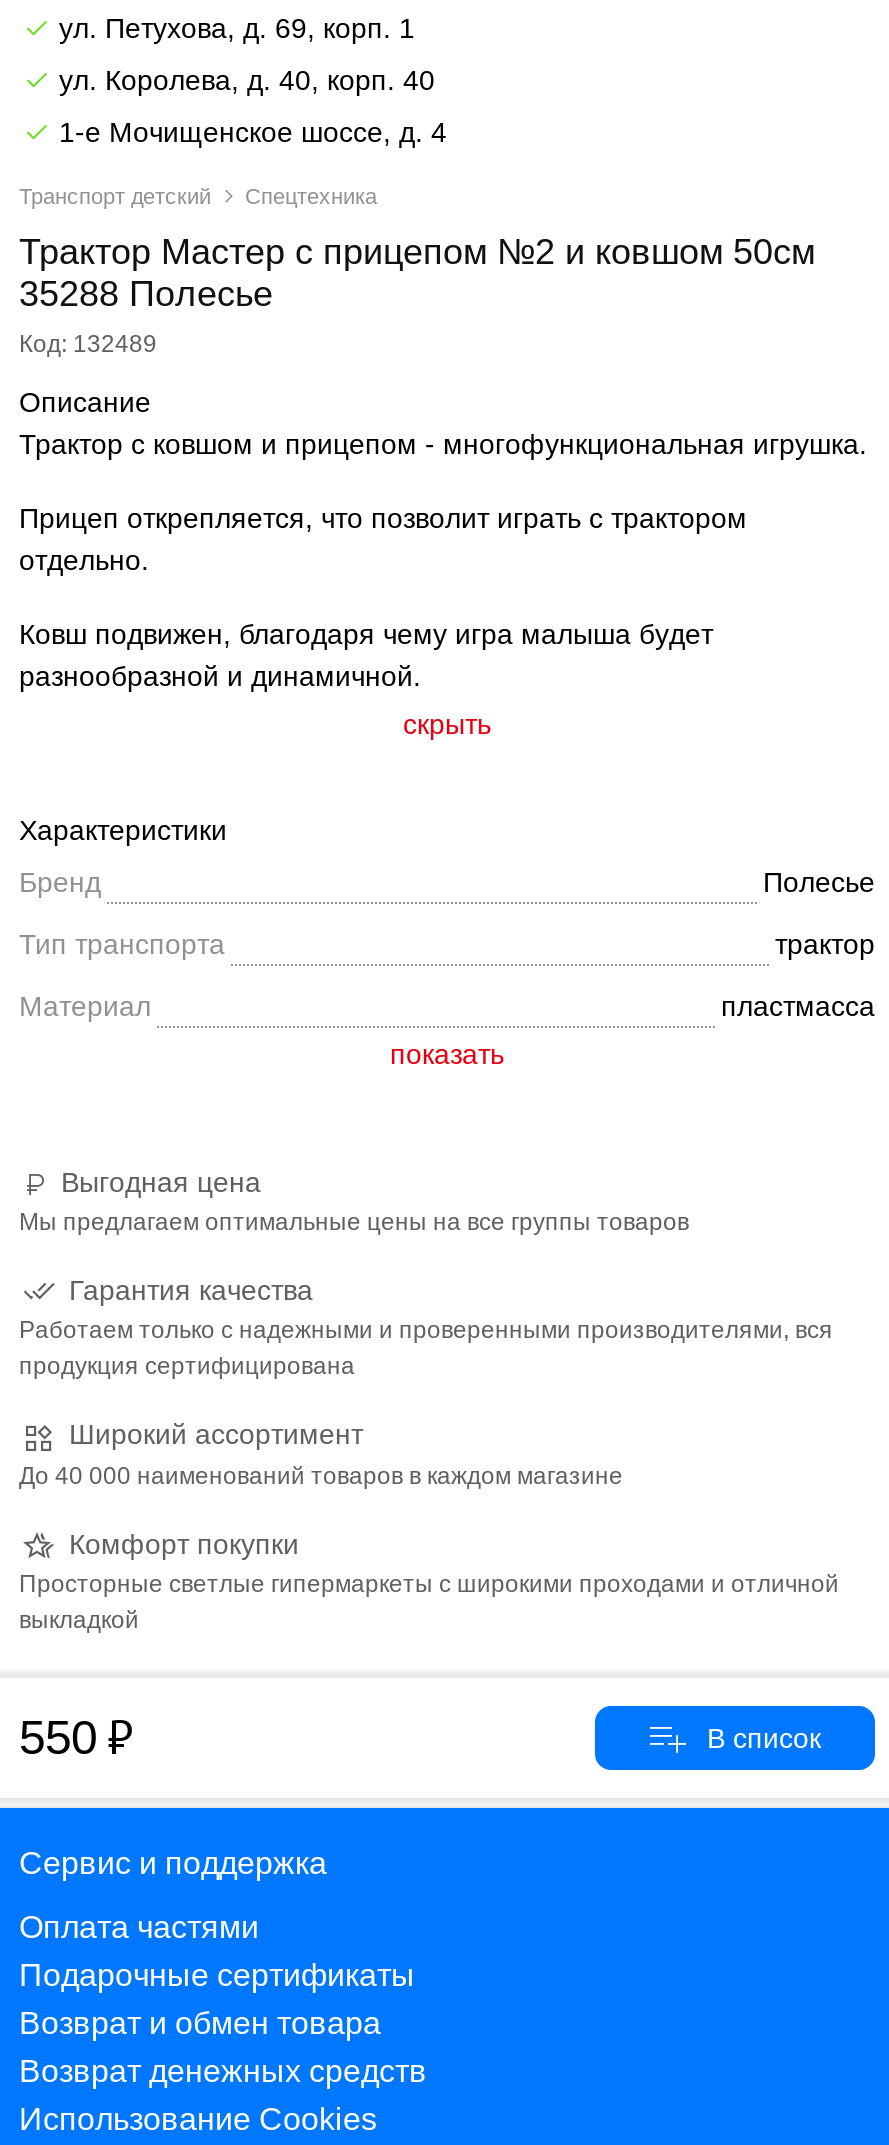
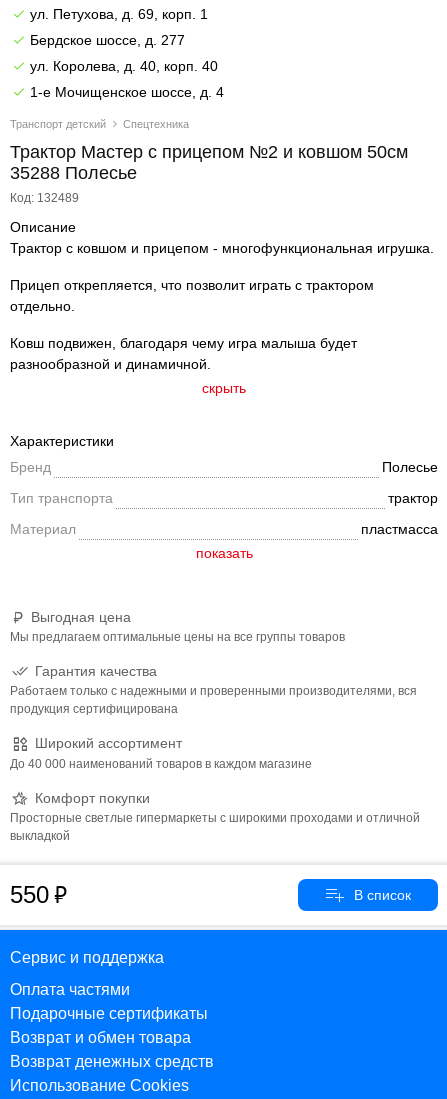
none -> [30,32,185,48] Бердское шоссе, д. 277

